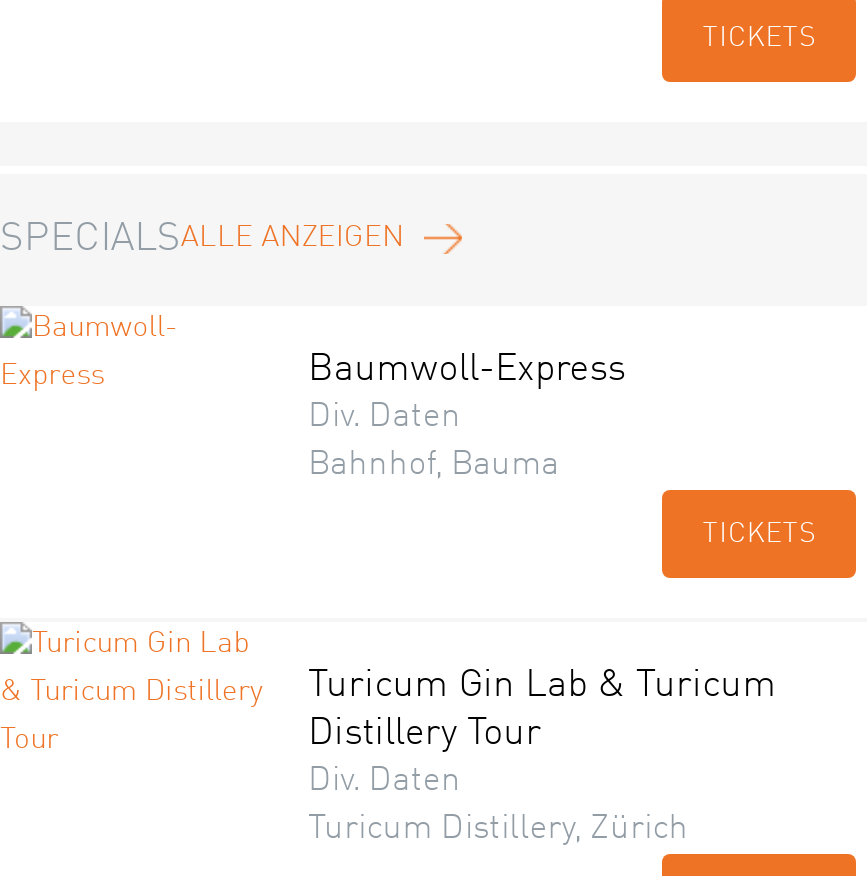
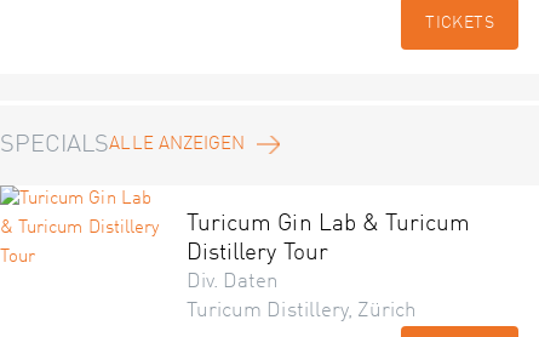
[308,350,816,548] Baumwoll-Express | Div. Daten | Bahnhof, Bauma | TICKETS -> none

